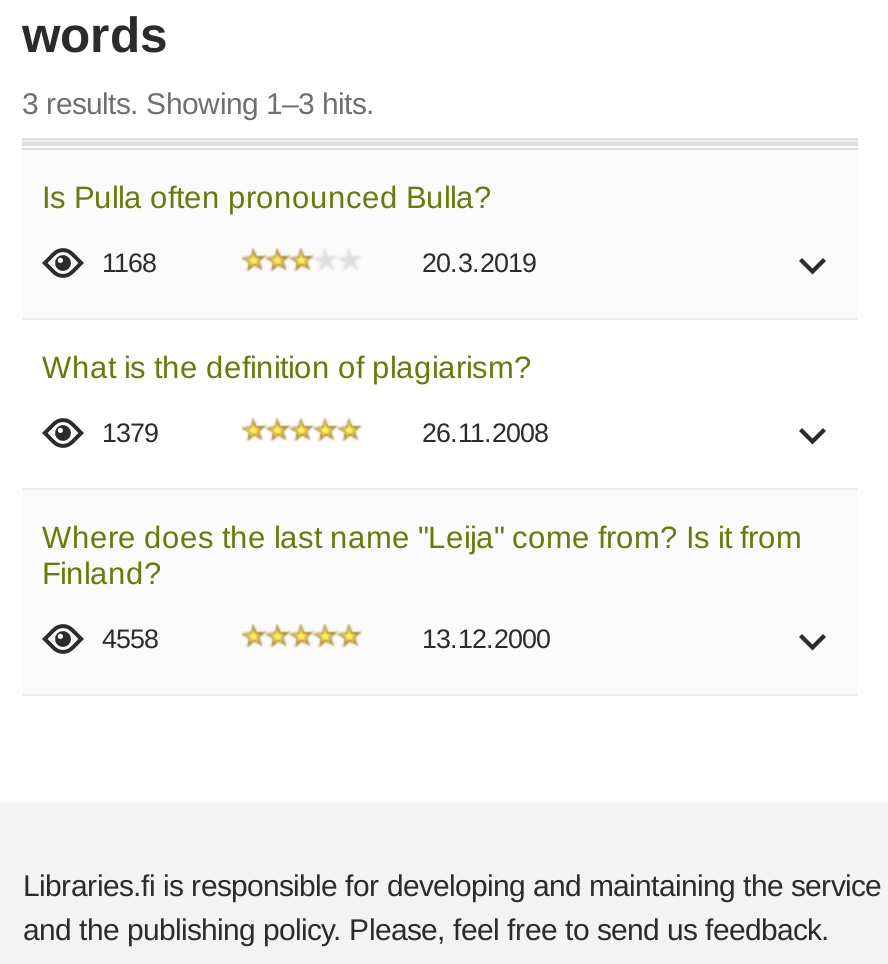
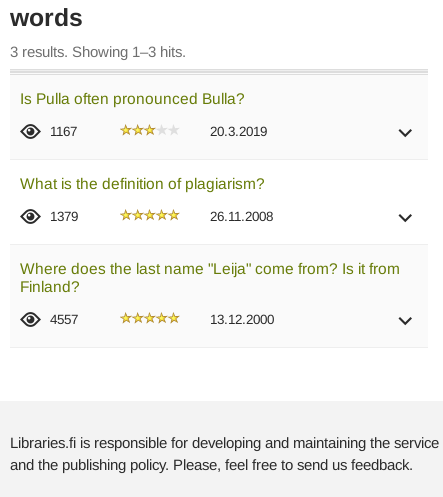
[102,247,156,277] 1168 -> [50,123,77,138] 1167
[102,623,158,653] 4558 -> [50,311,78,326] 4557

